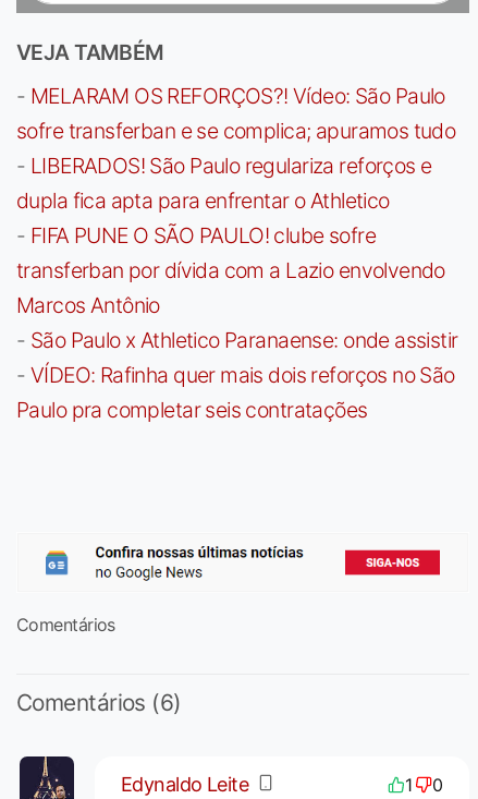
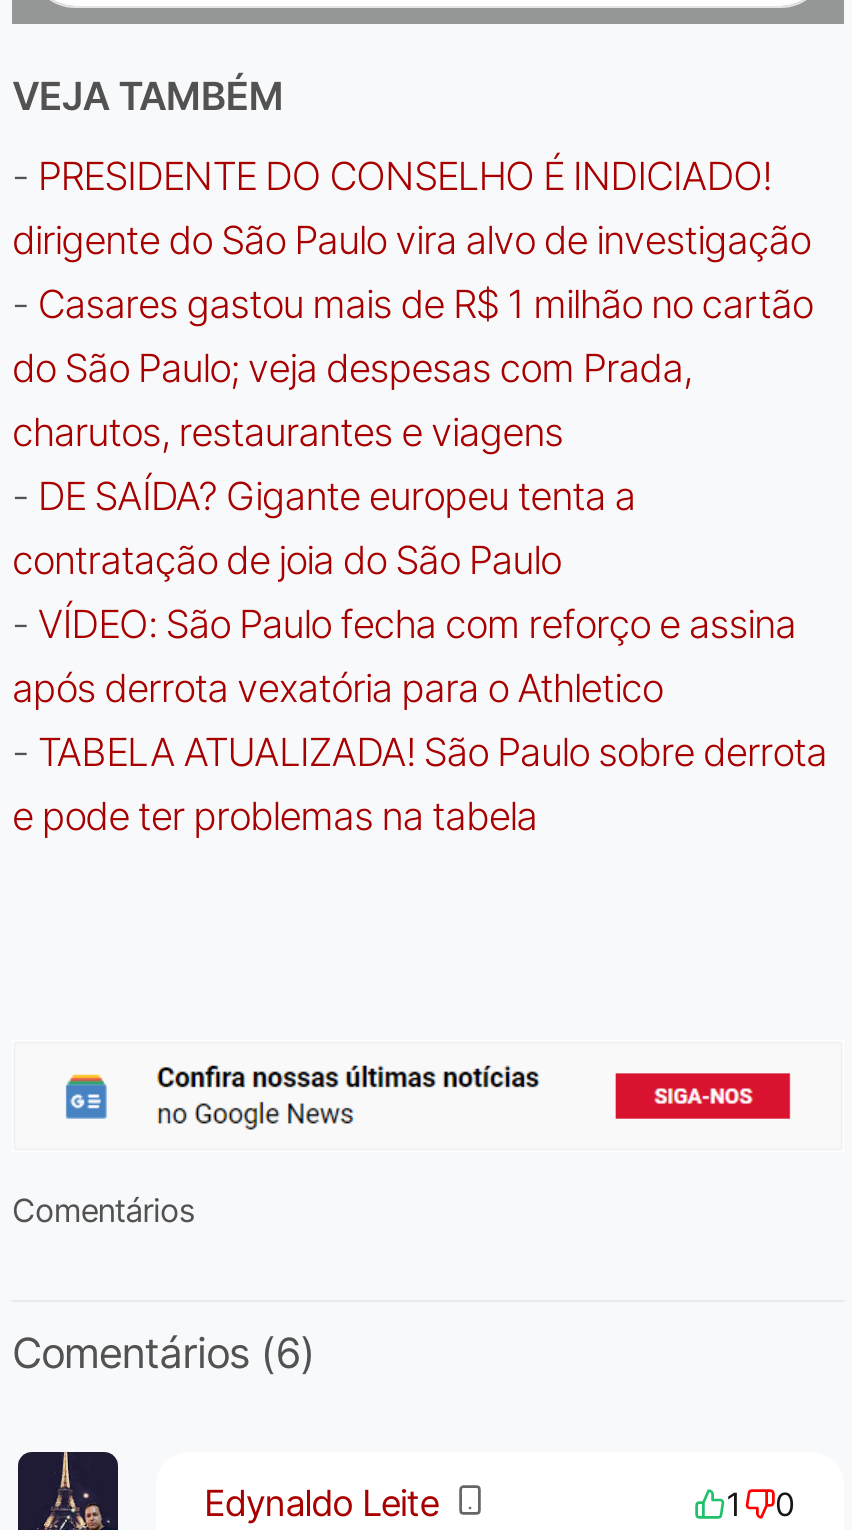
[16,83,458,423] - MELARAM OS REFORÇOS?! Vídeo: São Paulo | sofre transferban e se complica; apuramos tudo | - LIBERADOS! São Paulo regulariza reforços e | dupla fica apta para enfrentar o Athletico | - FIFA PUNE O SÃO PAULO! clube sofre | transferban por dívida com a Lazio envolvendo | Marcos Antônio | - São Paulo x Athletico Paranaense: onde assistir | - VÍDEO: Rafinha quer mais dois reforços no São | Paulo pra completar seis contratações -> [12,152,827,840] - PRESIDENTE DO CONSELHO É INDICIADO! | dirigente do São Paulo vira alvo de investigação | - Casares gastou mais de R$ 1 milhão no cartão | do São Paulo; veja despesas com Prada, | charutos, restaurantes e viagens | - DE SAÍDA? Gigante europeu tenta a | contratação de joia do São Paulo | - VÍDEO: São Paulo fecha com reforço e assina | após derrota vexatória para o Athletico | - TABELA ATUALIZADA! São Paulo sobre derrota | e pode ter problemas na tabela

